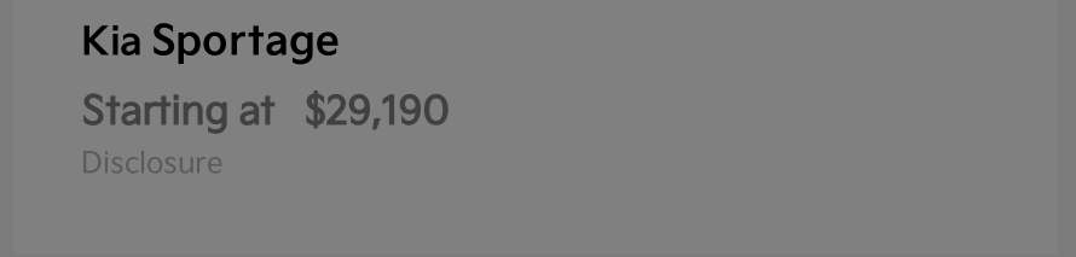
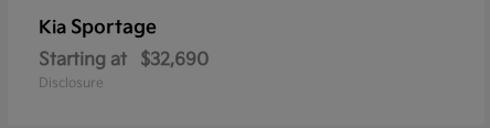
[81,90,449,136] Starting at $29,190 -> [39,50,209,71] Starting at $32,690

